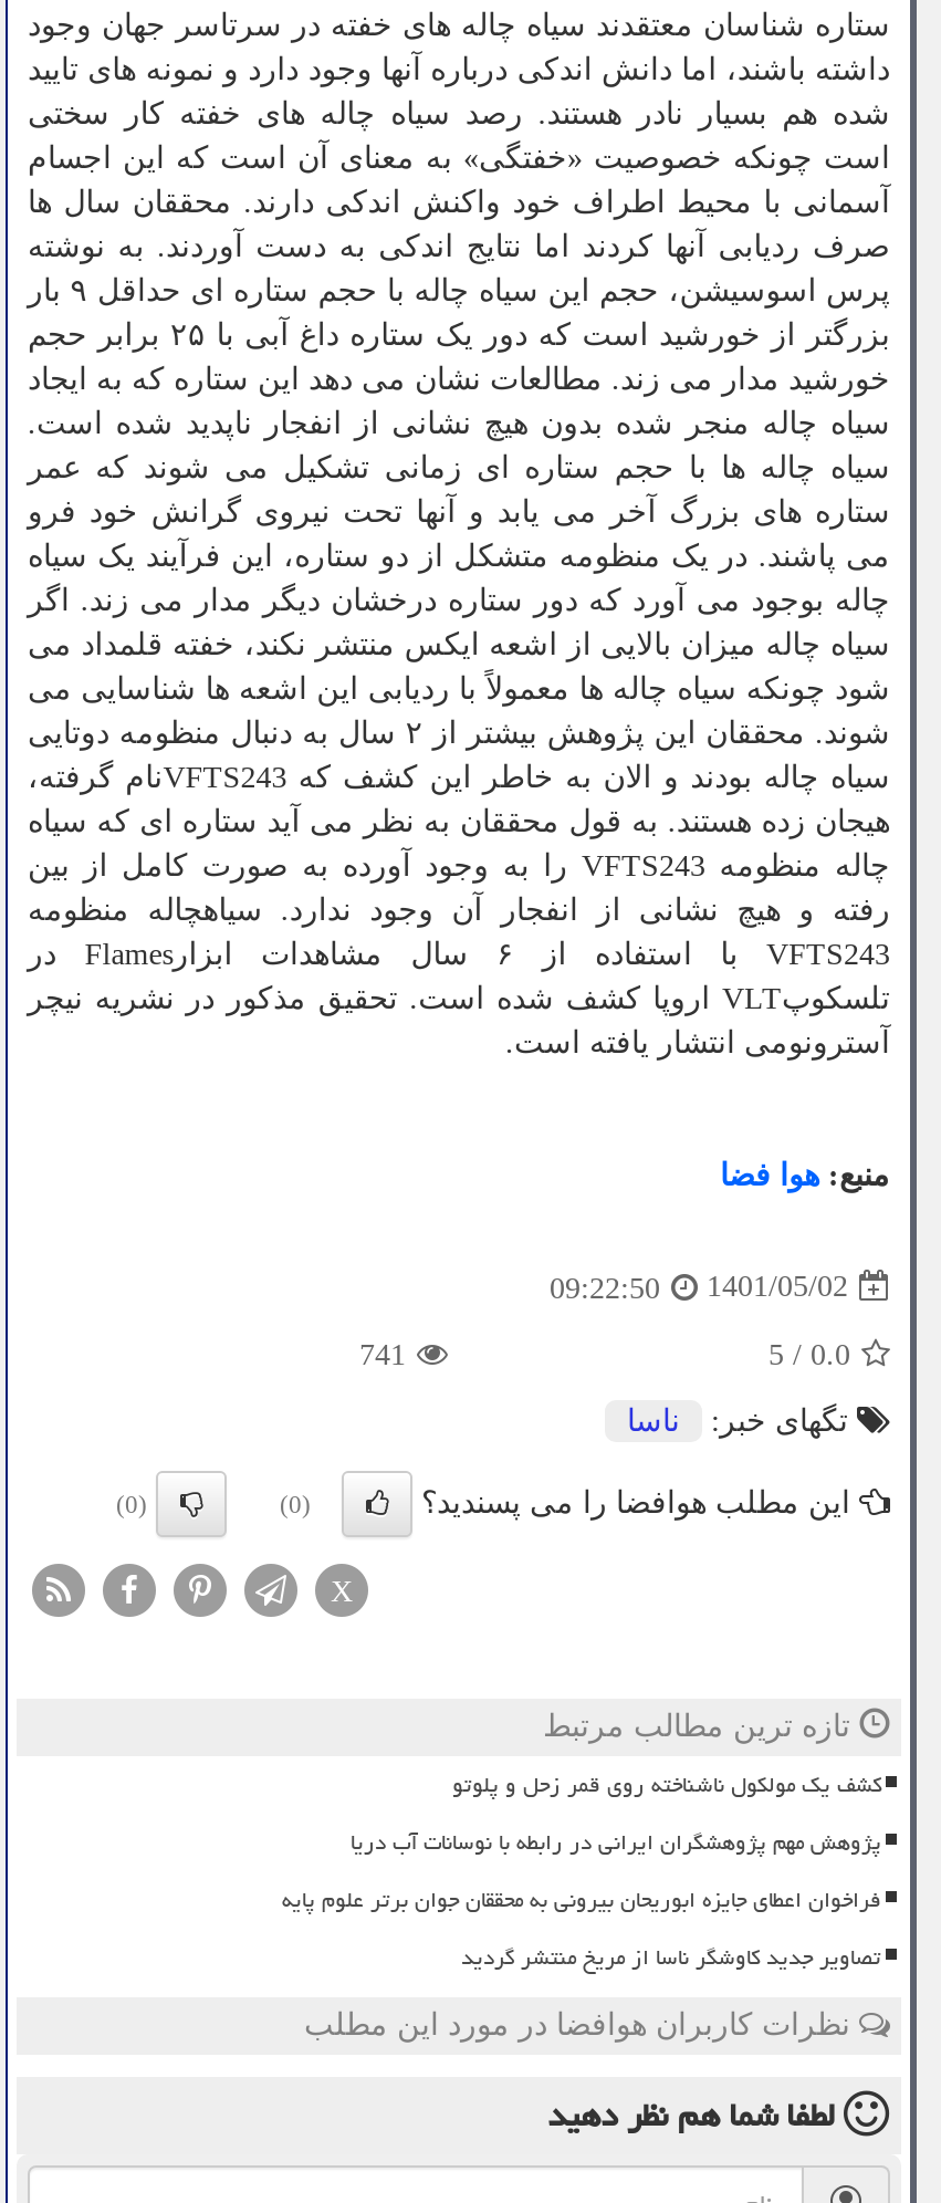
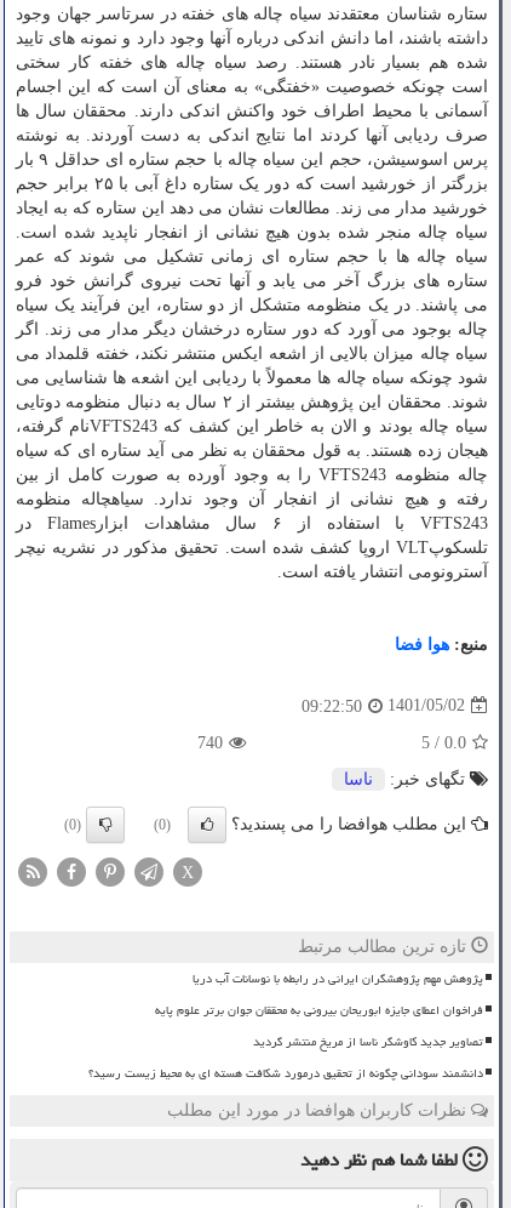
[359,1339,406,1372] 741 -> [197,734,223,752] 740
[452,1763,881,1808] کشف یک مولکول ناشناخته روی قمر زحل و پلوتو -> none
moved [282,1821,881,1980] -> [155,967,483,1054]: پژوهش مهم پژوهشگران ایرانی در رابطه با نوسانات آب دریا | فراخوان اعطای جایزه ابوریحان بیرونی به محققان جوان برتر علوم پایه | تصاویر جدید کاوشگر ناسا از مریخ منتشر گردید
none -> [88,1061,483,1086] دانشمند سودانی چگونه از تحقیق درمورد شکافت هسته ای به محیط زیست رسید؟

